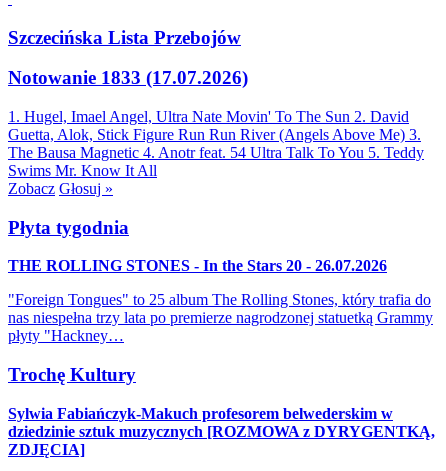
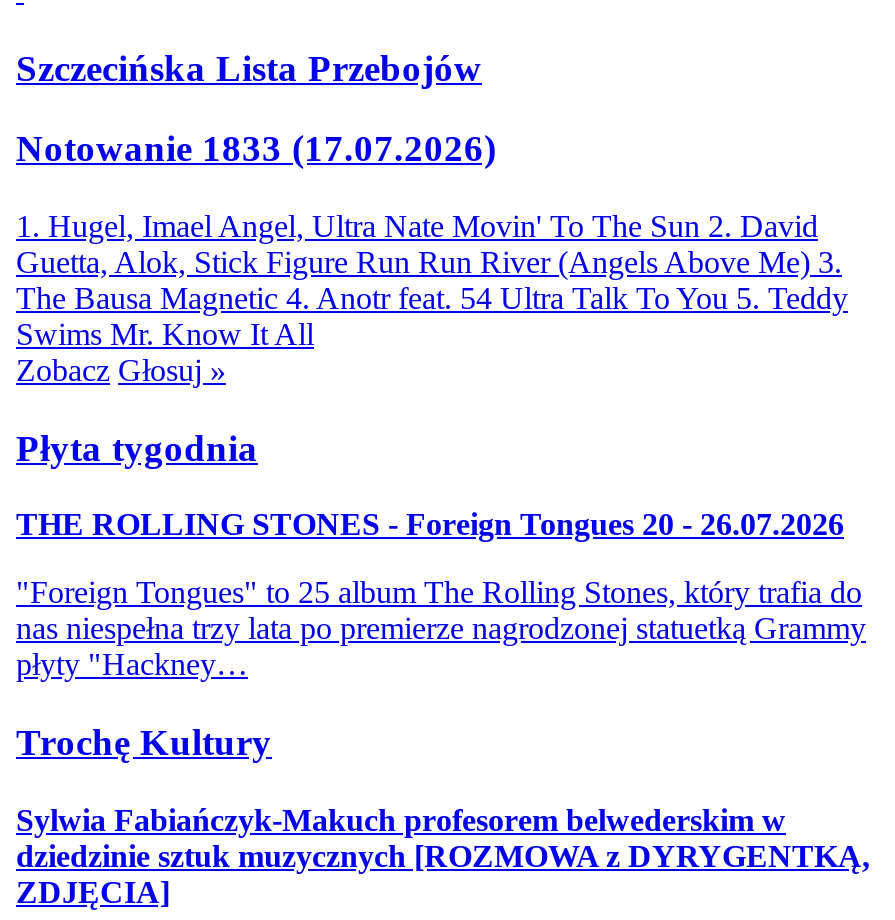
[8,257,387,274] THE ROLLING STONES - In the Stars 20 - 26.07.2026 -> [16,508,844,542] THE ROLLING STONES - Foreign Tongues 20 - 26.07.2026

